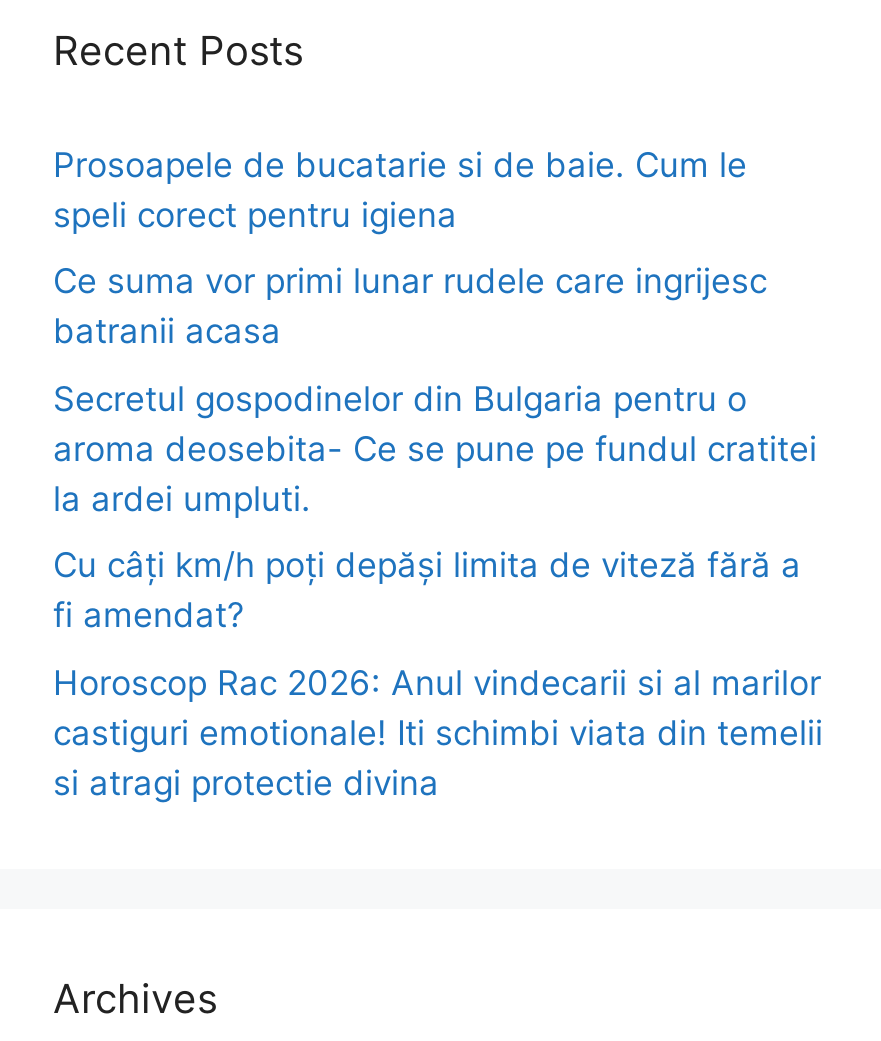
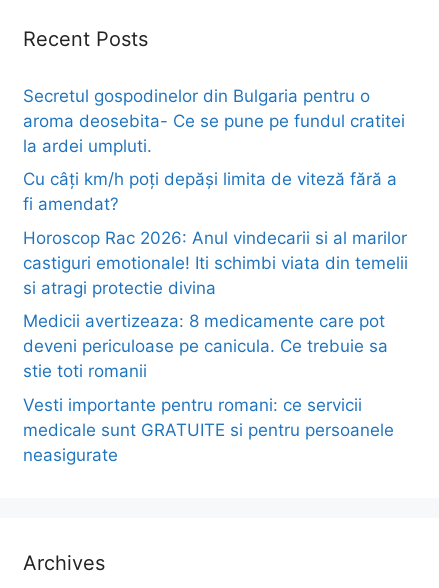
[53,145,767,352] Prosoapele de bucatarie si de baie. Cum le | speli corect pentru igiena | Ce suma vor primi lunar rudele care ingrijesc | batranii acasa -> none
moved [53,379,823,803] -> [23,86,408,298]: Secretul gospodinelor din Bulgaria pentru o | aroma deosebita- Ce se pune pe fundul cratitei | la ardei umpluti. | Cu câți km/h poți depăși limita de viteză fără a | fi amendat? | Horoscop Rac 2026: Anul vindecarii si al marilor | castiguri emotionale! Iti schimbi viata din temelii | si atragi protectie divina
none -> [23,311,394,465] Medicii avertizeaza: 8 medicamente care pot | deveni periculoase pe canicula. Ce trebuie sa | stie toti romanii | Vesti importante pentru romani: ce servicii | medicale sunt GRATUITE si pentru persoanele | neasigurate

